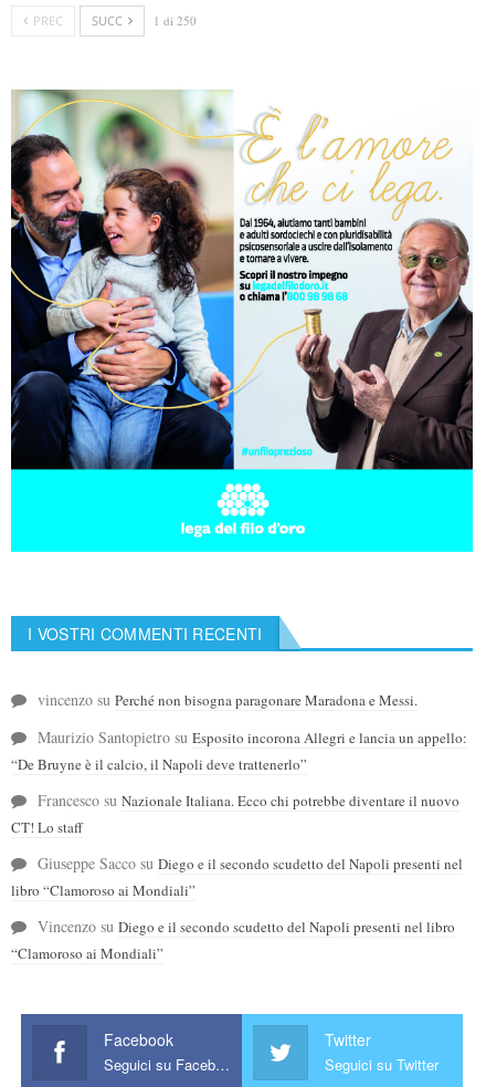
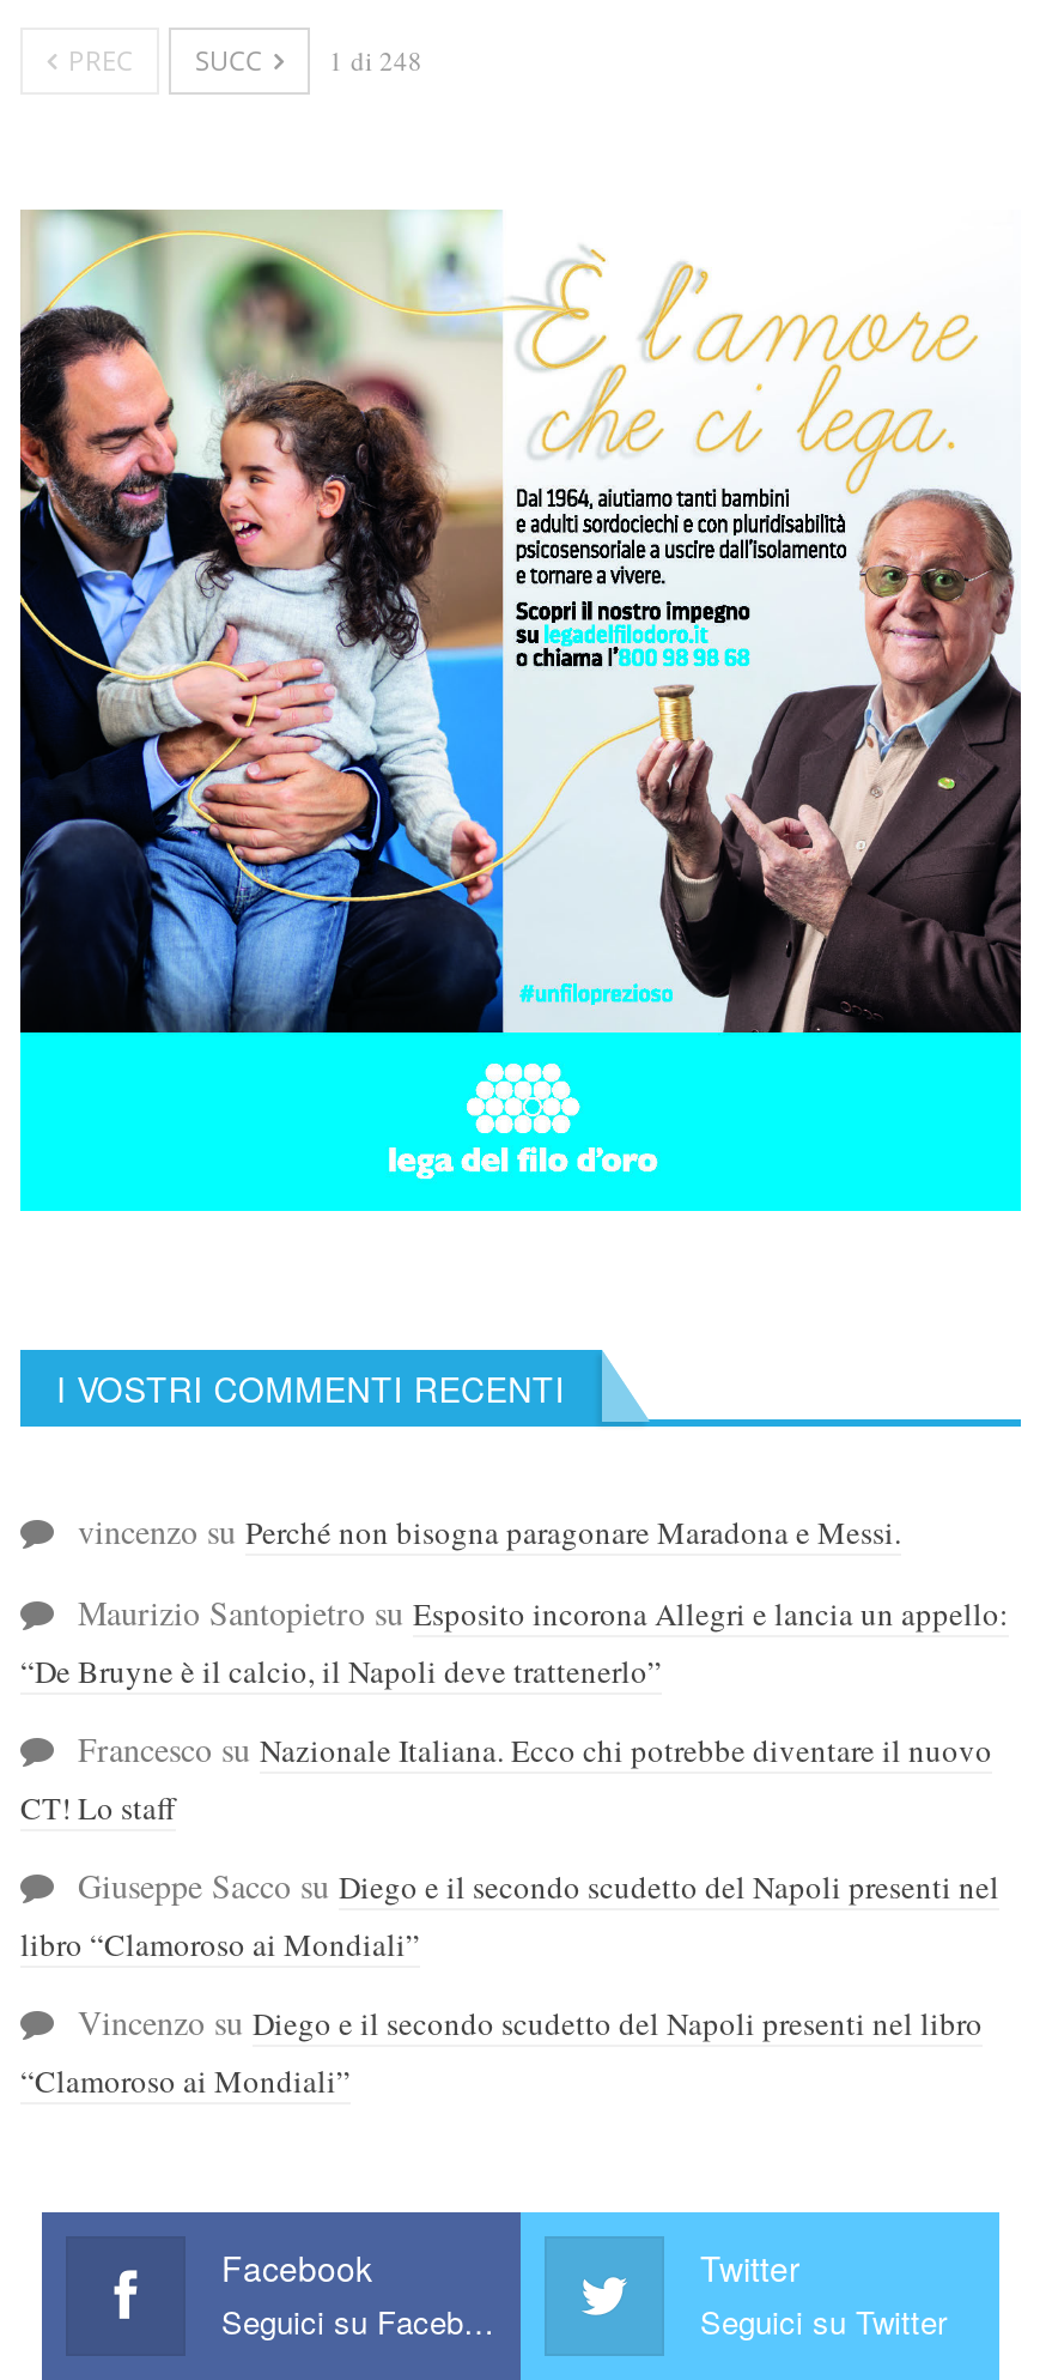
[30,12,197,29] PREC SUCC 1 di 250 -> [61,42,422,78] PREC SUCC 1 di 248

